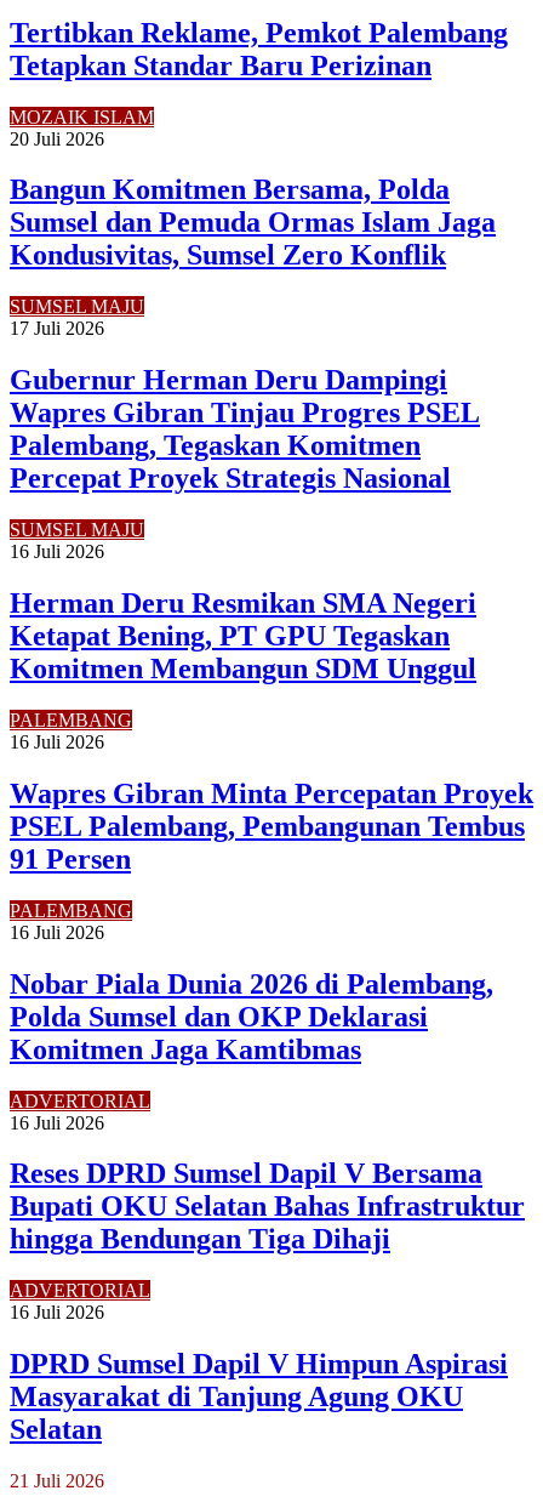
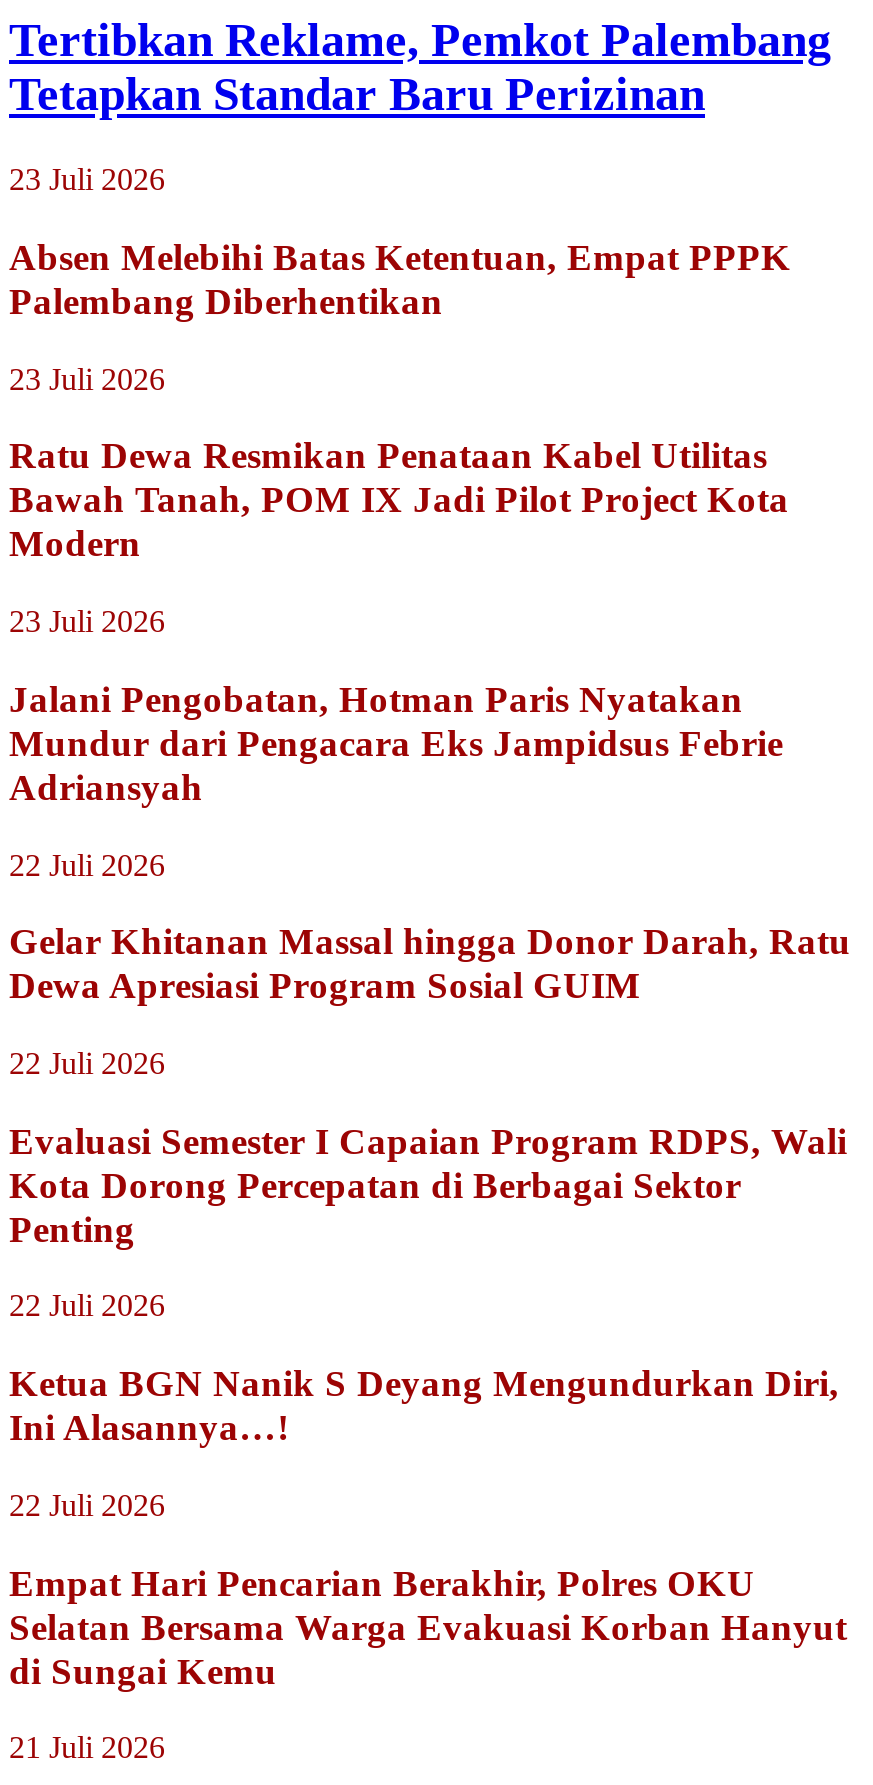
[10,106,154,149] MOZAIK ISLAM | 20 Juli 2026 -> [9,162,165,196] 23 Juli 2026
[10,174,496,271] Bangun Komitmen Bersama, Polda | Sumsel dan Pemuda Ormas Islam Jaga | Kondusivitas, Sumsel Zero Konflik -> [9,235,791,321] Absen Melebihi Batas Ketentuan, Empat PPPK | Palembang Diberhentikan
[10,296,144,339] SUMSEL MAJU | 17 Juli 2026 -> [9,361,165,395] 23 Juli 2026
[10,364,480,494] Gubernur Herman Deru Dampingi | Wapres Gibran Tinjau Progres PSEL | Palembang, Tegaskan Komitmen | Percepat Proyek Strategis Nasional -> [9,434,789,564] Ratu Dewa Resmikan Penataan Kabel Utilitas | Bawah Tanah, POM IX Jadi Pilot Project Kota | Modern
[10,519,144,562] SUMSEL MAJU | 16 Juli 2026 -> [9,604,165,638] 23 Juli 2026
[10,587,476,684] Herman Deru Resmikan SMA Negeri | Ketapat Bening, PT GPU Tegaskan | Komitmen Membangun SDM Unggul -> [9,677,783,807] Jalani Pengobatan, Hotman Paris Nyatakan | Mundur dari Pengacara Eks Jampidsus Febrie | Adriansyah
[10,710,132,752] PALEMBANG | 16 Juli 2026 -> [9,847,165,881] 22 Juli 2026
[10,777,533,875] Wapres Gibran Minta Percepatan Proyek | PSEL Palembang, Pembangunan Tembus | 91 Persen -> [9,920,851,1006] Gelar Khitanan Massal hingga Donor Darah, Ratu | Dewa Apresiasi Program Sosial GUIM
[10,900,132,942] PALEMBANG | 16 Juli 2026 -> [9,1045,165,1079] 22 Juli 2026
[10,968,493,1065] Nobar Piala Dunia 2026 di Palembang, | Polda Sumsel dan OKP Deklarasi | Komitmen Jaga Kamtibmas -> [9,1119,847,1249] Evaluasi Semester I Capaian Program RDPS, Wali | Kota Dorong Percepatan di Berbagai Sektor | Penting
[10,1090,150,1133] ADVERTORIAL | 16 Juli 2026 -> [9,1288,165,1322] 22 Juli 2026
[10,1158,525,1255] Reses DPRD Sumsel Dapil V Bersama | Bupati OKU Selatan Bahas Infrastruktur | hingga Bendungan Tiga Dihaji -> [9,1362,839,1448] Ketua BGN Nanik S Deyang Mengundurkan Diri, | Ini Alasannya…!
[10,1280,150,1323] ADVERTORIAL | 16 Juli 2026 -> [9,1487,165,1521] 22 Juli 2026
[10,1348,508,1445] DPRD Sumsel Dapil V Himpun Aspirasi | Masyarakat di Tanjung Agung OKU | Selatan -> [9,1561,847,1691] Empat Hari Pencarian Berakhir, Polres OKU | Selatan Bersama Warga Evakuasi Korban Hanyut | di Sungai Kemu

